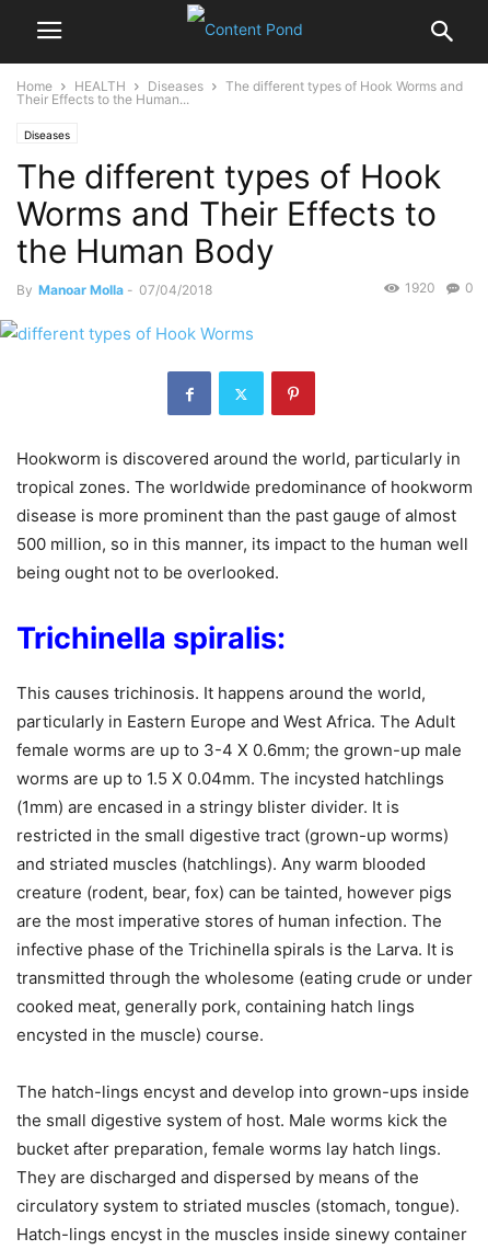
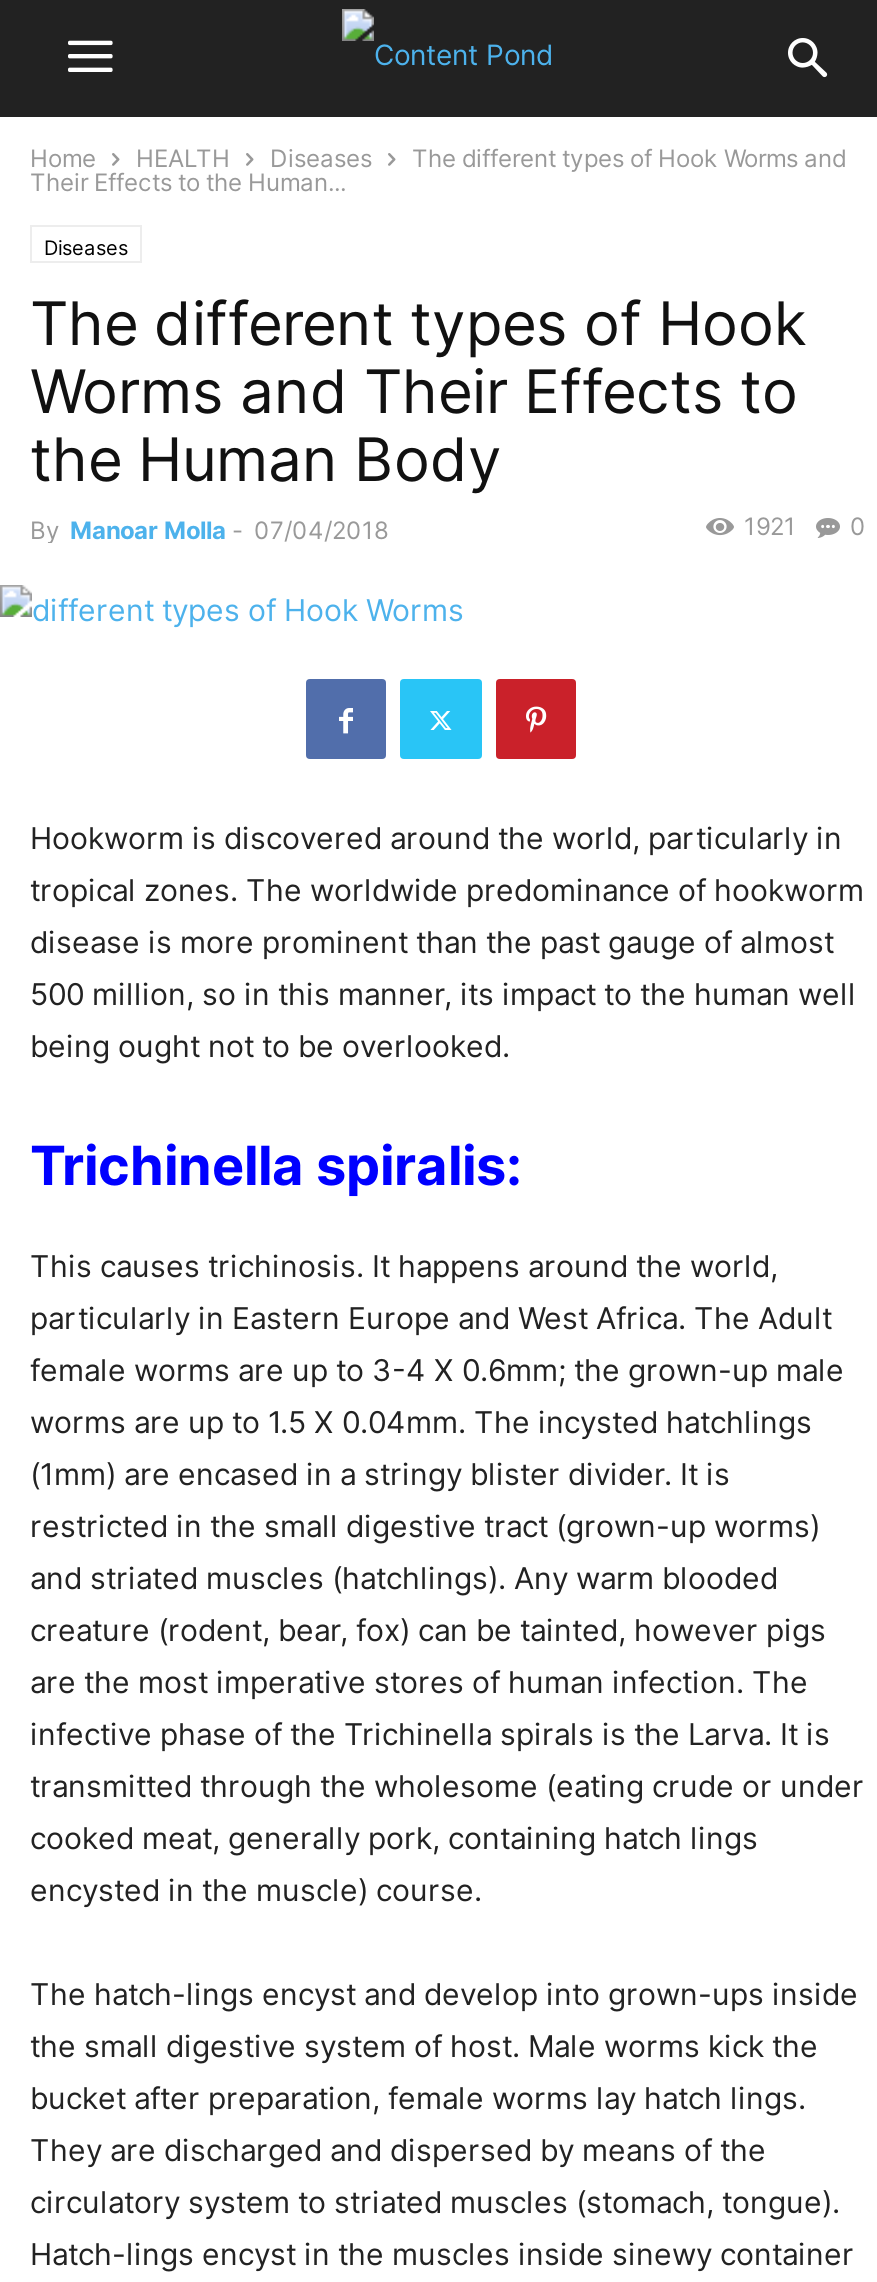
[405,279,474,296] 1920 0 -> [744,511,866,541] 1921 0

